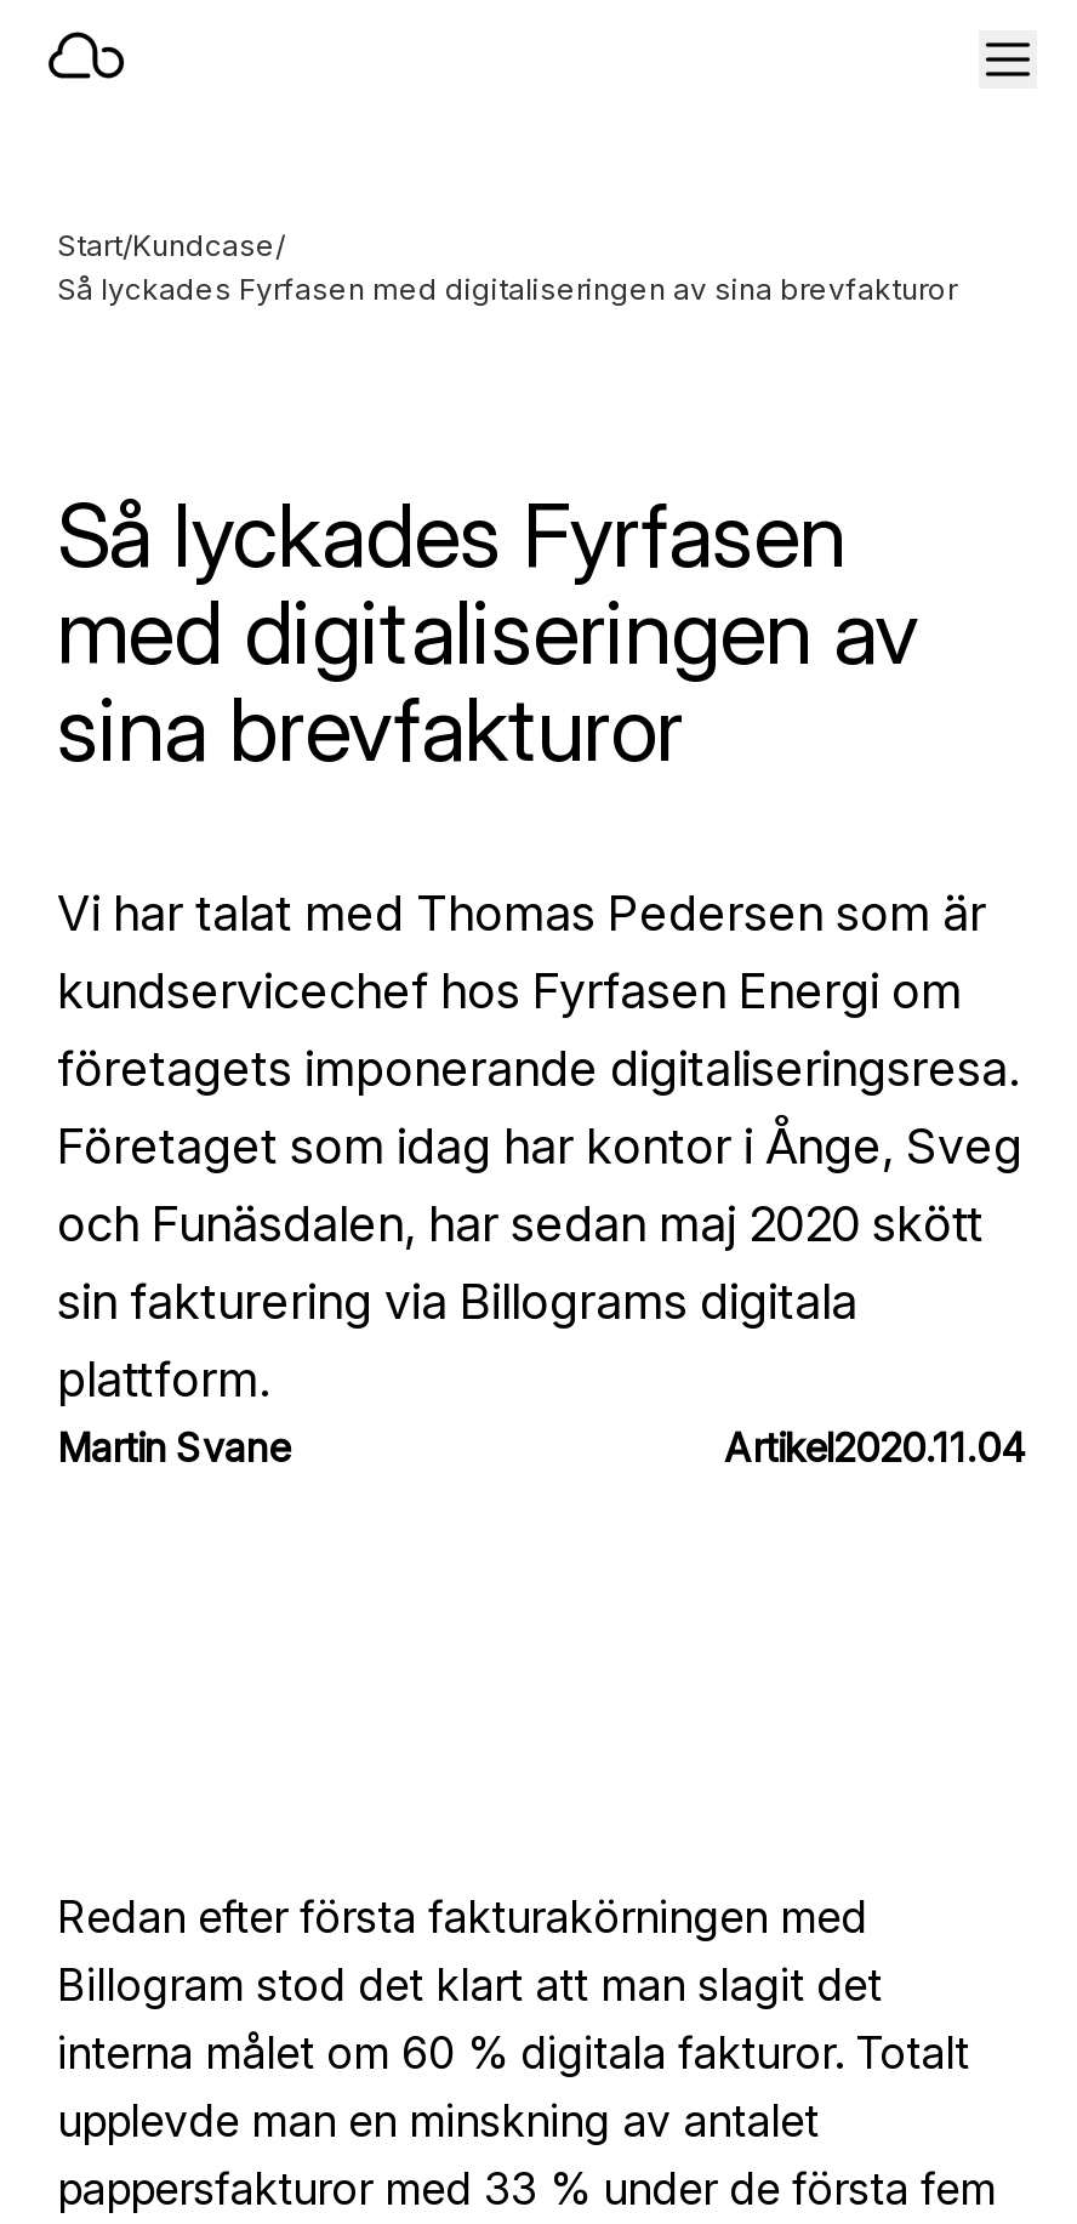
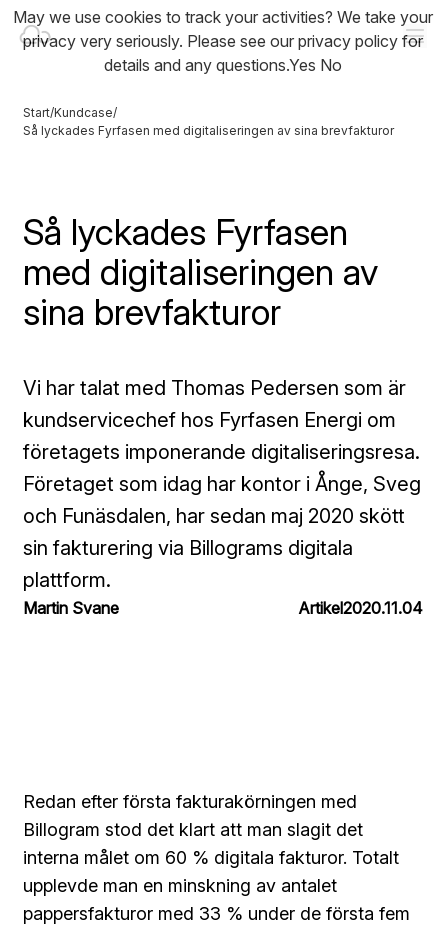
none -> [13,7,433,75] May we use cookies to track your activities? We take your | privacy very seriously. Please see our privacy policy for | details and any questions.Yes No

